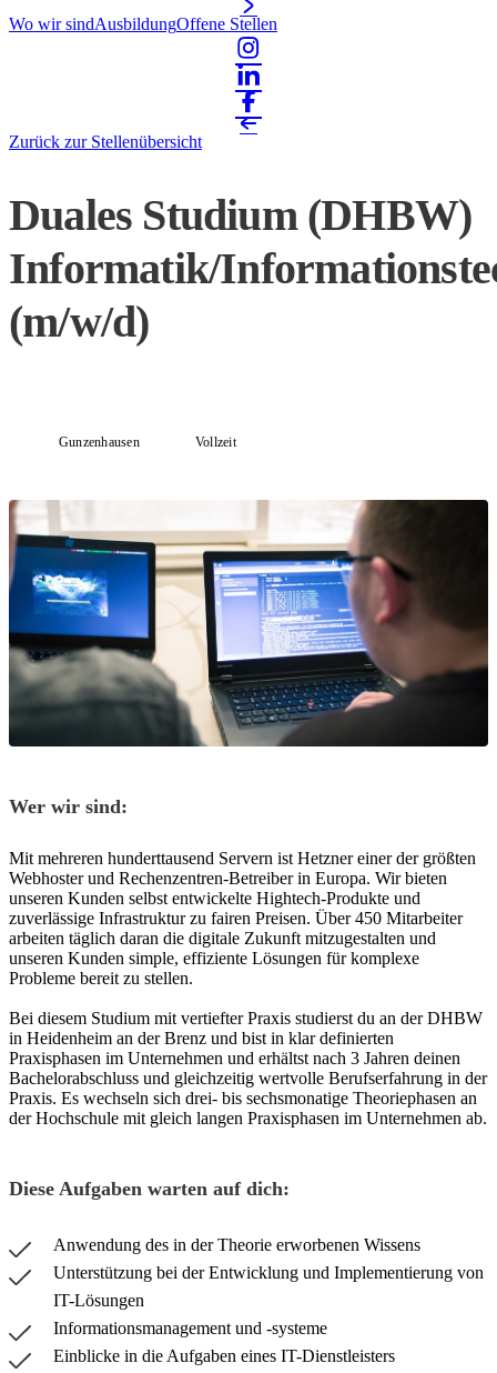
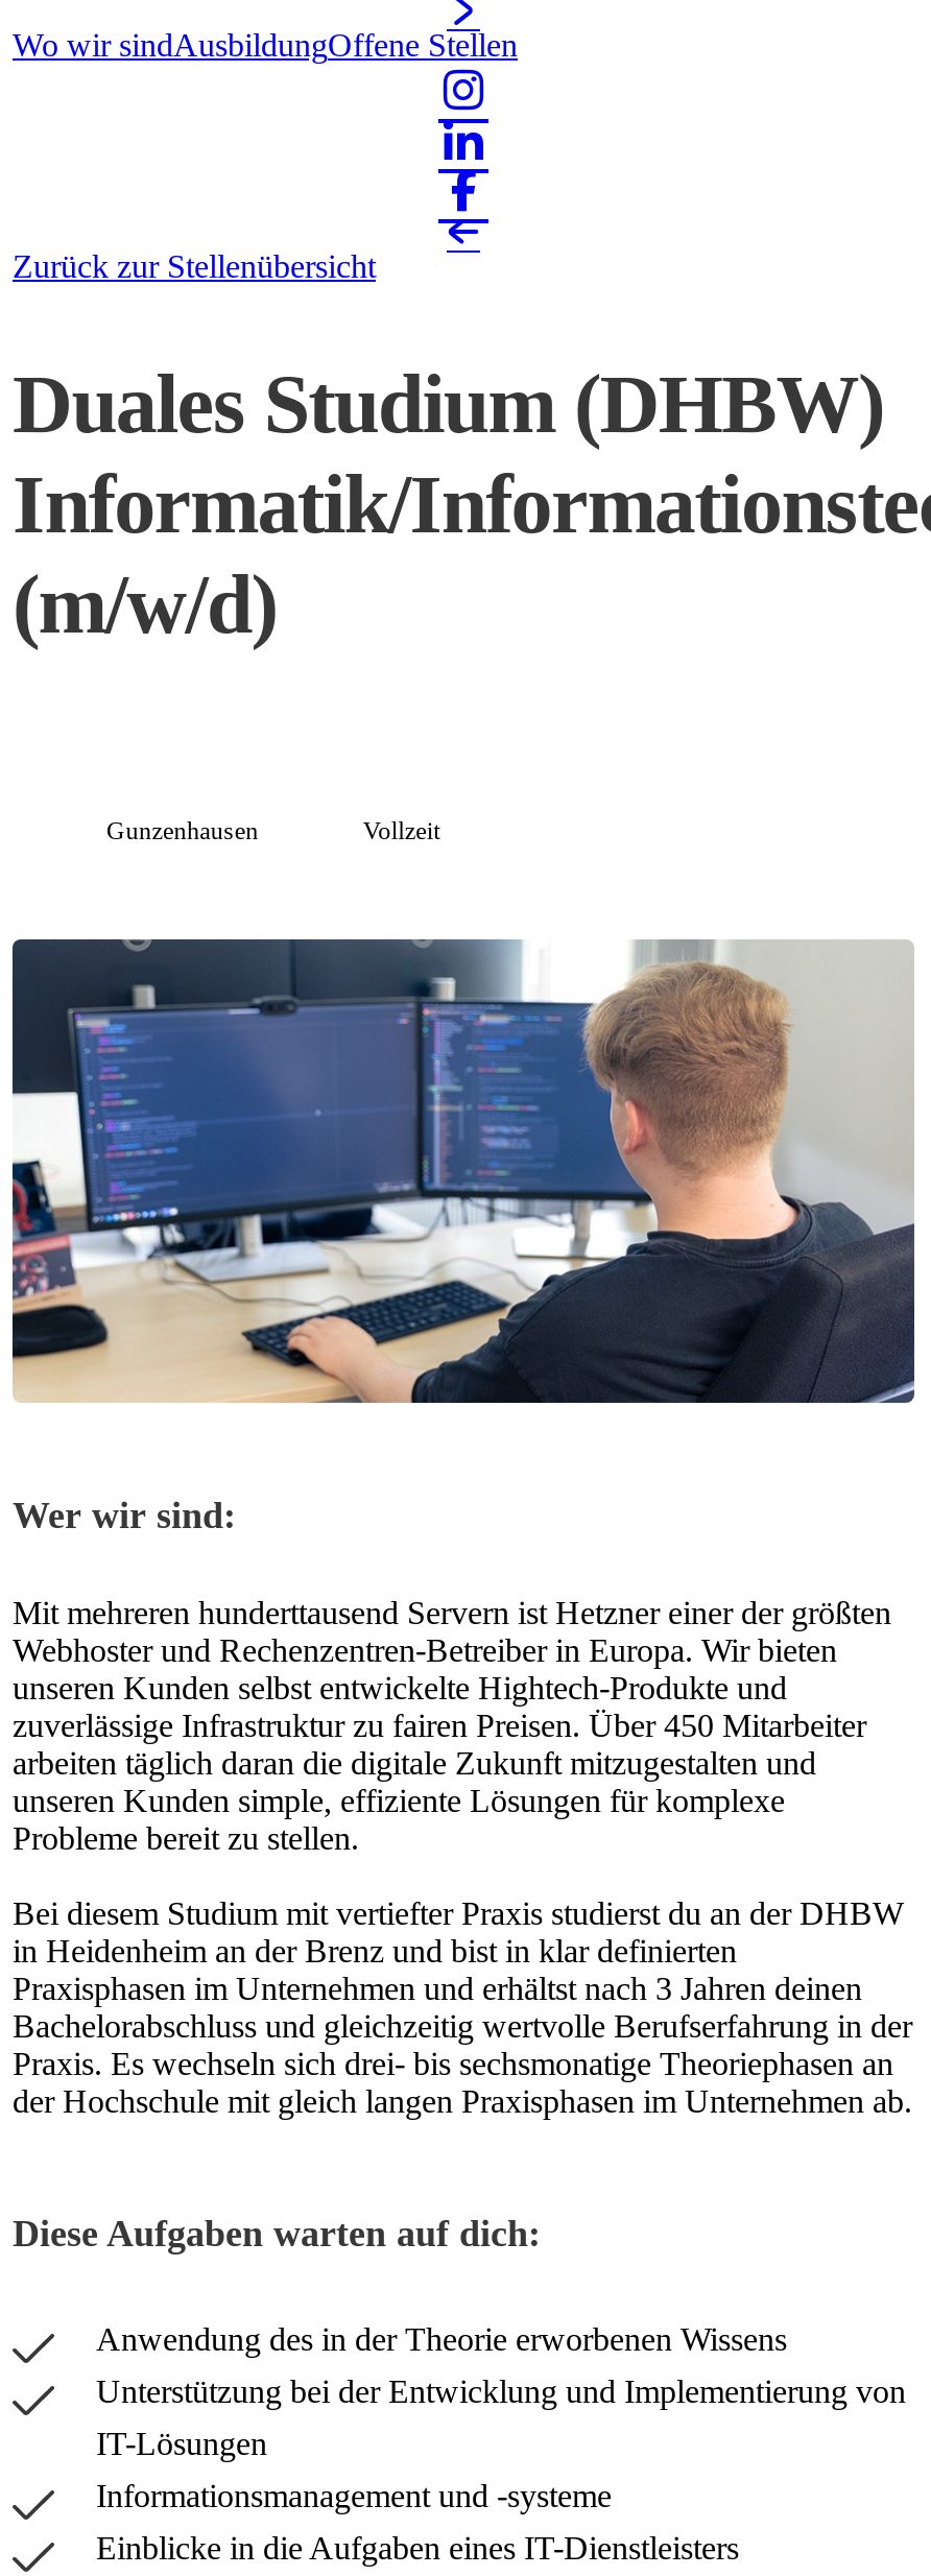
[8,499,489,748] [image] -> [10,937,916,1405] [image]

